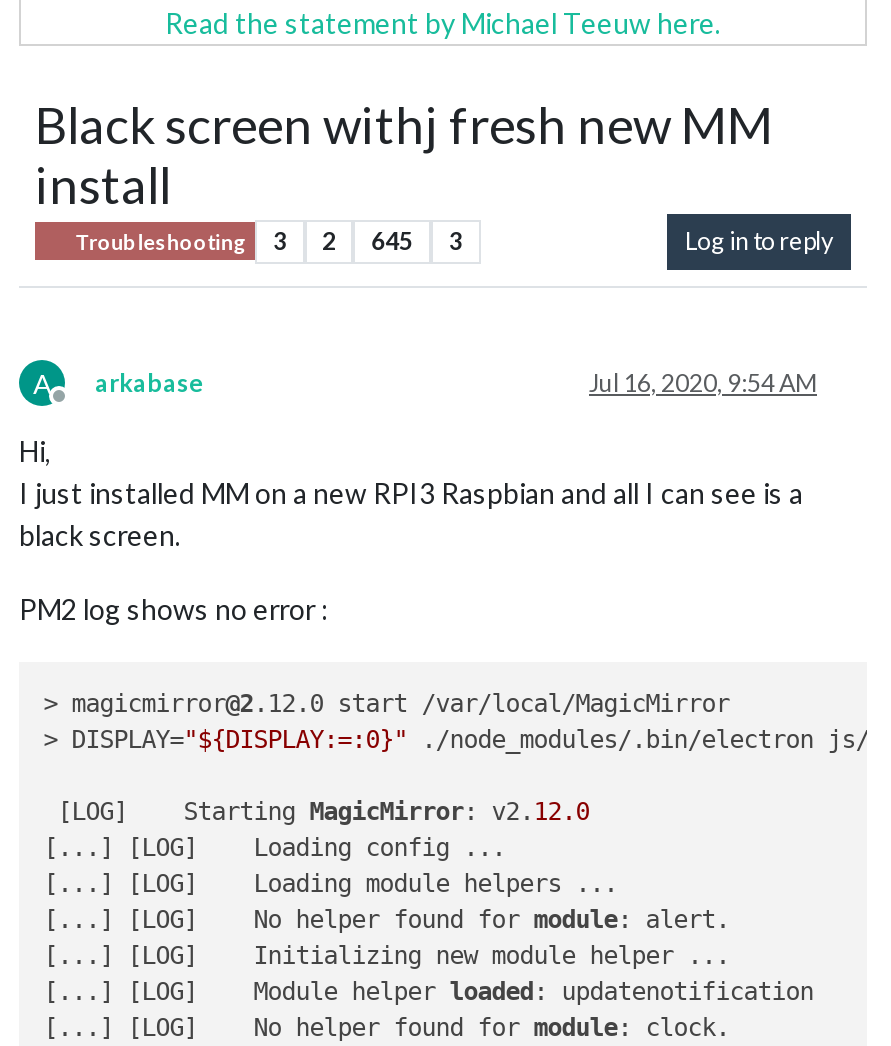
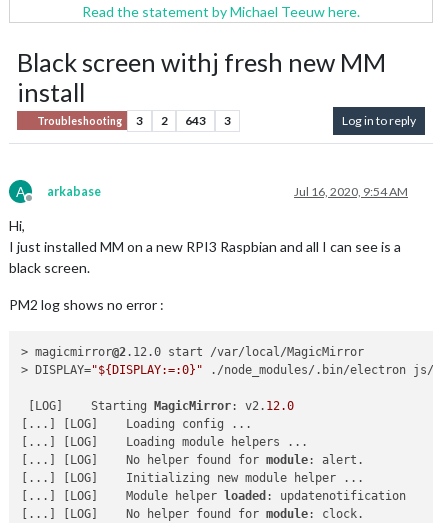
[71,226,462,256] Troubleshooting 3 2 645 3 -> [35,113,231,128] Troubleshooting 3 2 643 3

